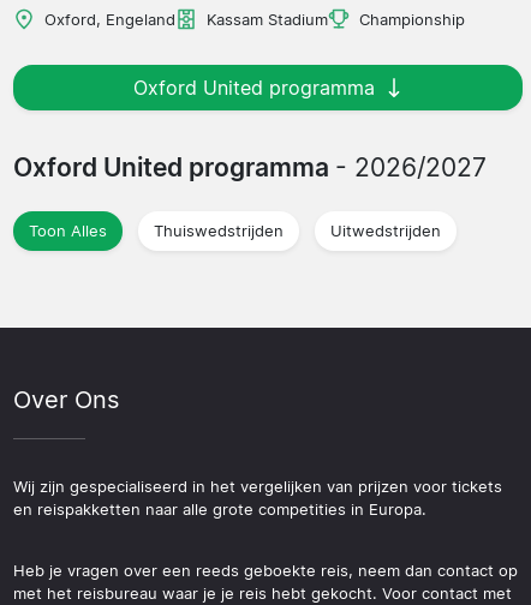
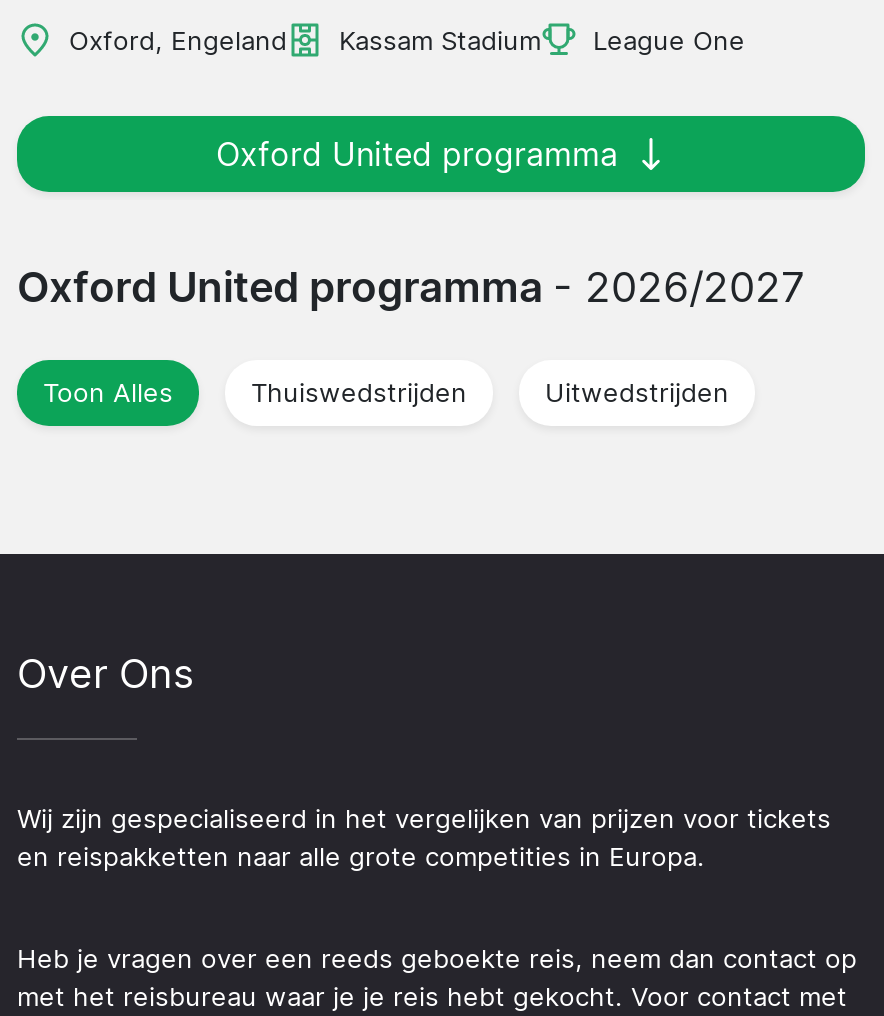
[359,10,465,28] Championship -> [593,25,745,55] League One

